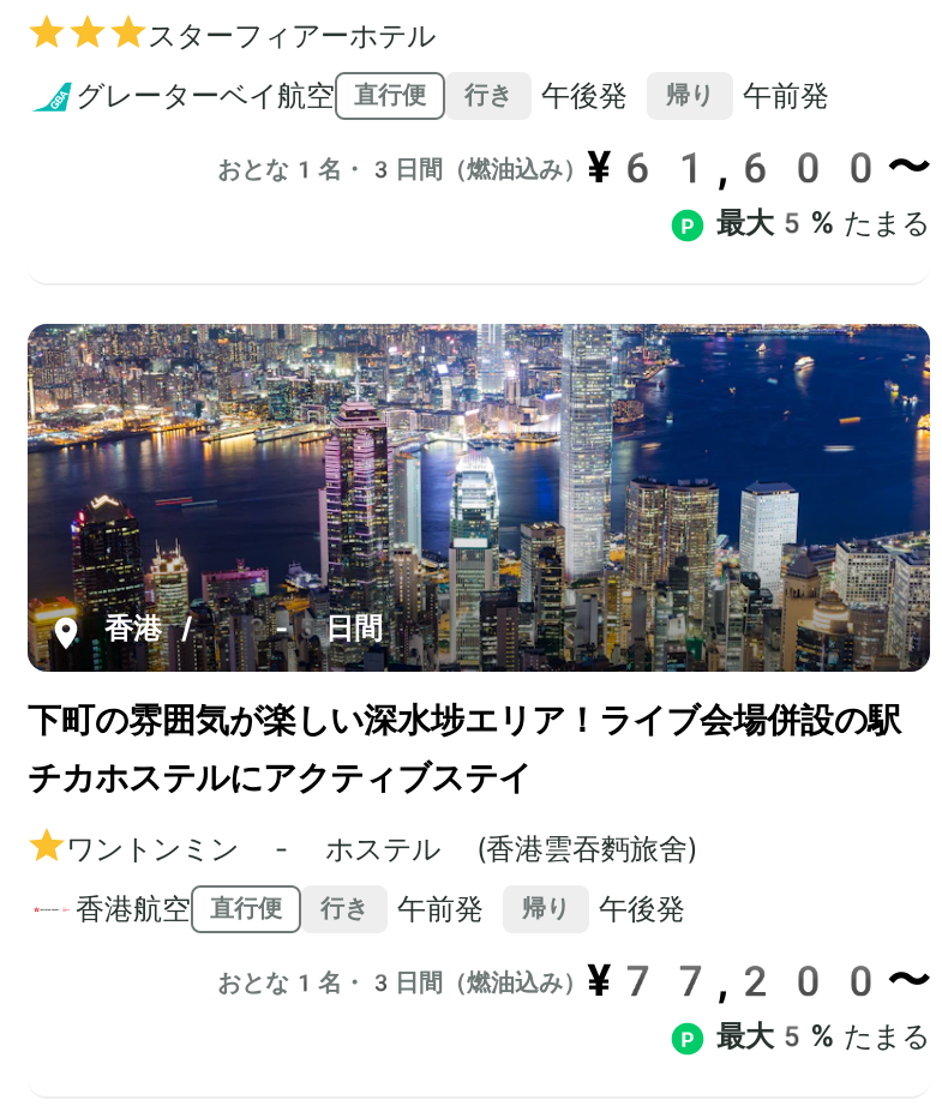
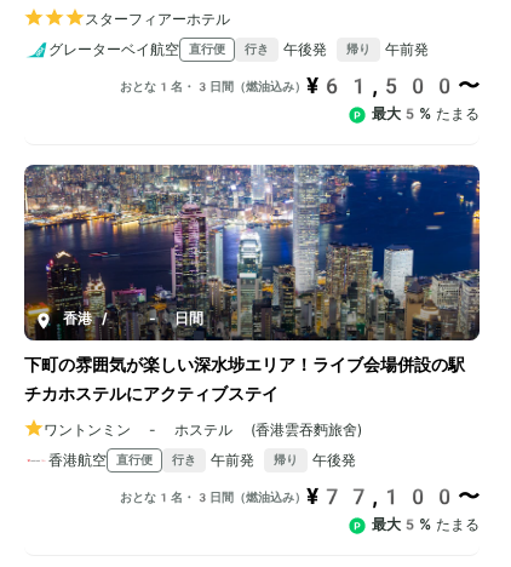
[217,142,930,192] おとな1名・3日間（燃油込み）¥61,600〜 -> [120,73,480,98] おとな1名・3日間（燃油込み）¥61,500〜
[217,955,930,1005] おとな1名・3日間（燃油込み）¥77,200〜 -> [120,483,480,509] おとな1名・3日間（燃油込み）¥77,100〜

